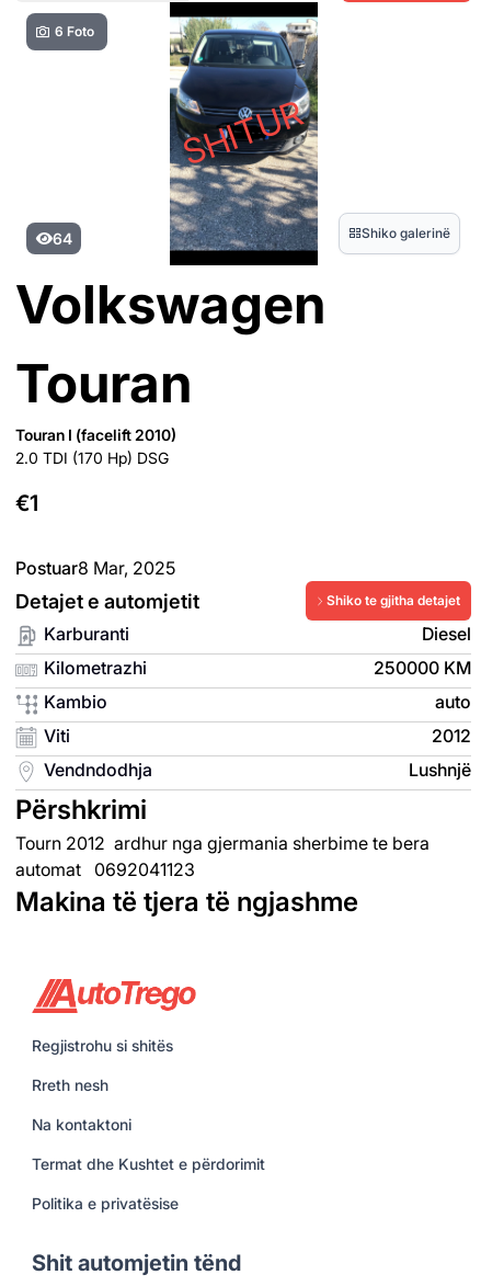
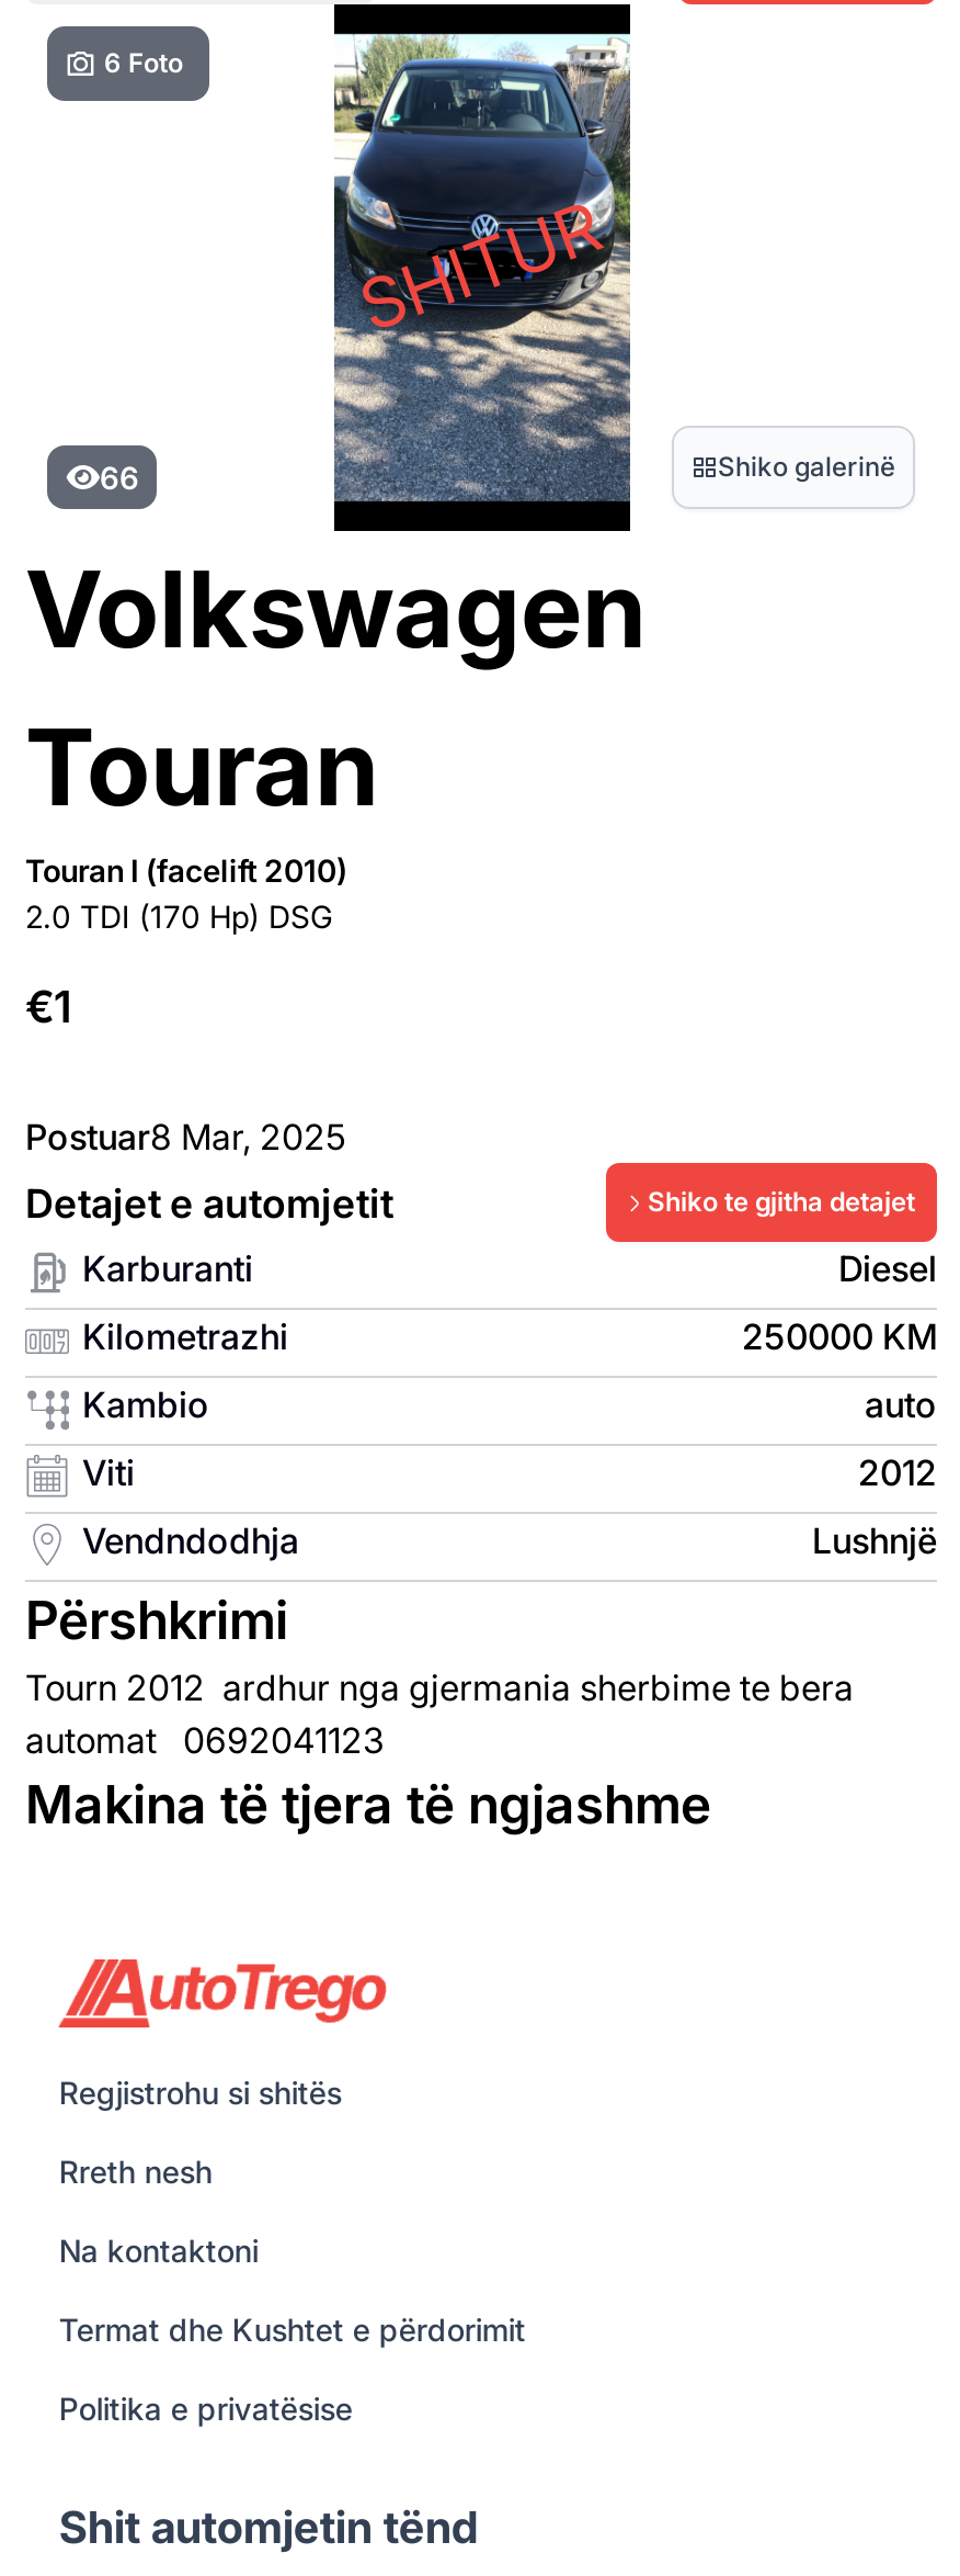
[53,229,72,248] 64 -> [100,459,139,496] 66

